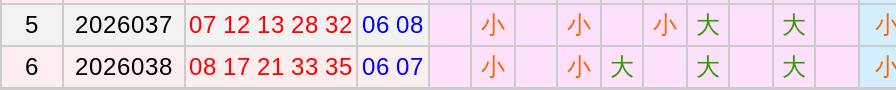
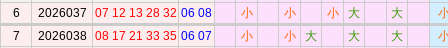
[25,11,424,39] 5 2026037 07 12 13 28 32 06 08 -> [12,6,212,20] 6 2026037 07 12 13 28 32 06 08
[25,53,424,81] 6 2026038 08 17 21 33 35 06 07 -> [12,29,212,43] 7 2026038 08 17 21 33 35 06 07

